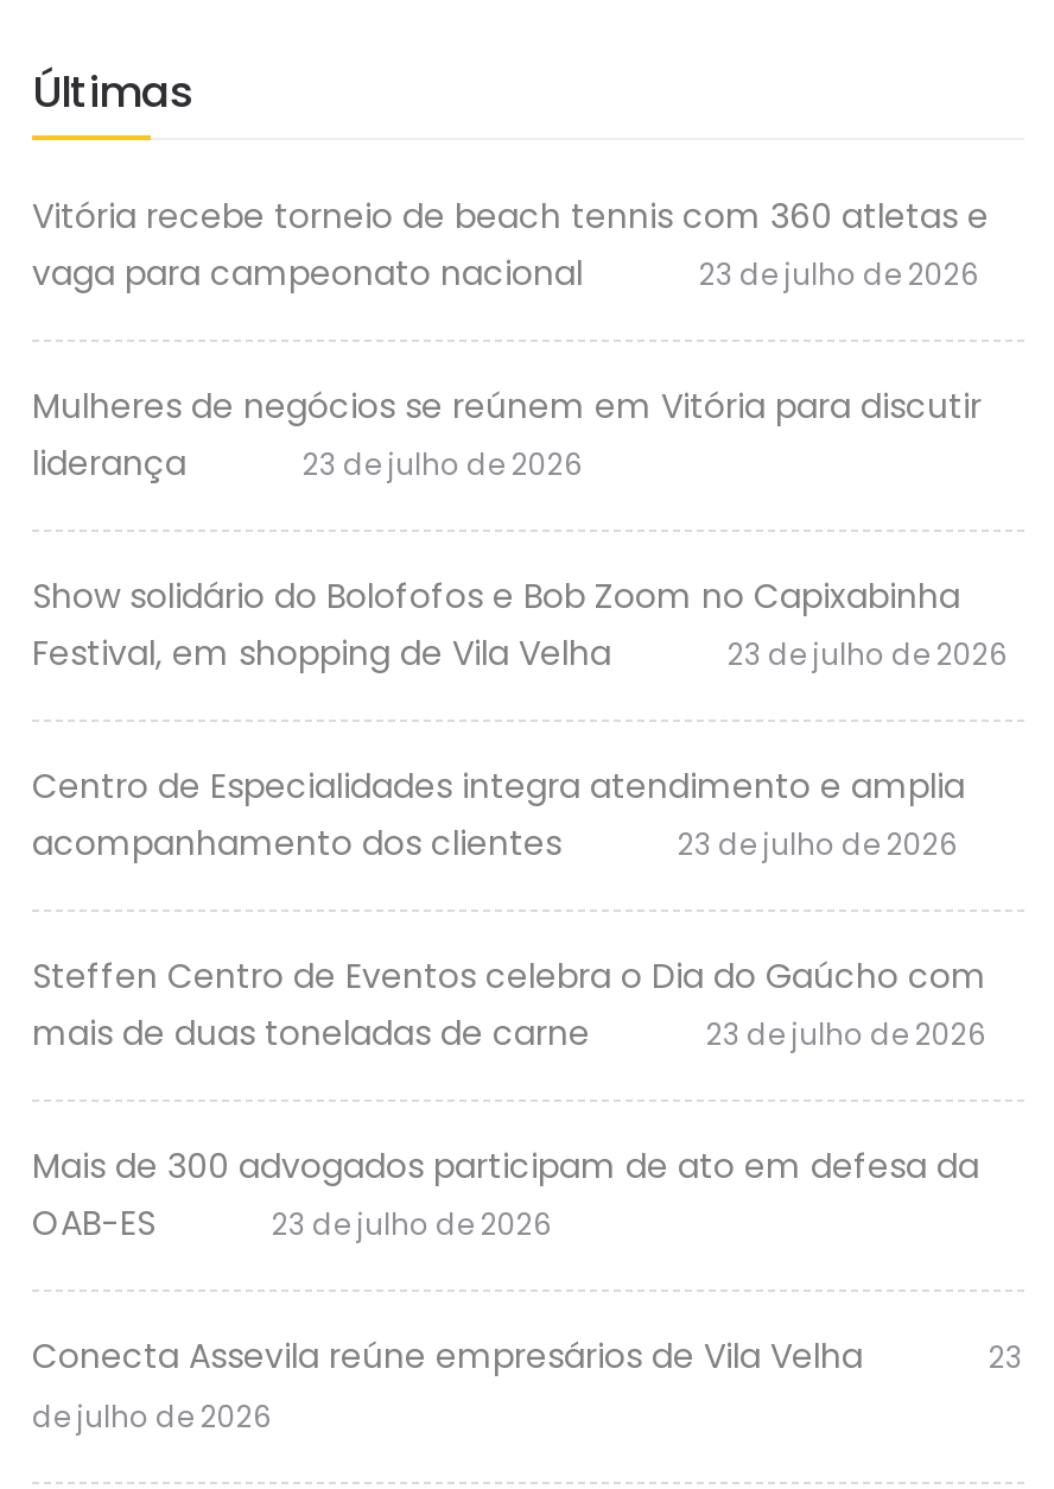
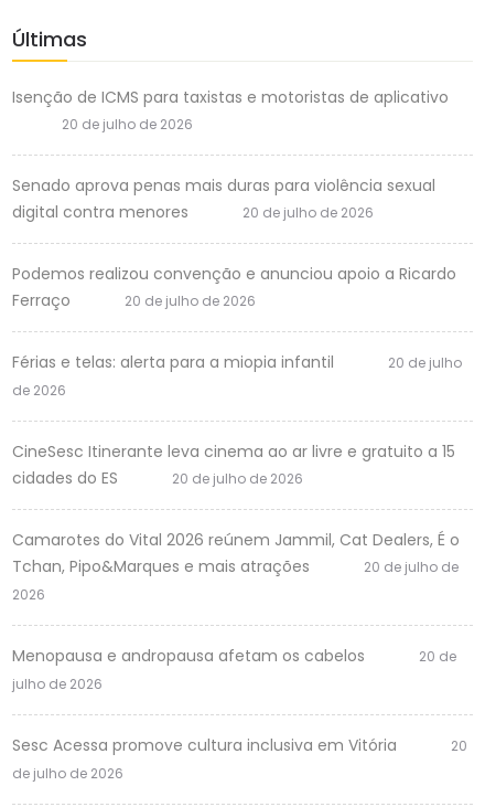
[32,193,1022,1381] Vitória recebe torneio de beach tennis com 360 atletas e | vaga para campeonato nacional | 23 de julho de 2026 | Mulheres de negócios se reúnem em Vitória para discutir | liderança | 23 de julho de 2026 | Show solidário do Bolofofos e Bob Zoom no Capixabinha | Festival, em shopping de Vila Velha | 23 de julho de 2026 | Centro de Especialidades integra atendimento e amplia | acompanhamento dos clientes | 23 de julho de 2026 | Steffen Centro de Eventos celebra o Dia do Gaúcho com | mais de duas toneladas de carne | 23 de julho de 2026 | Mais de 300 advogados participam de ato em defesa da | OAB-ES | 23 de julho de 2026 | Conecta Assevila reúne empresários de Vila Velha | 23 -> [12,87,467,757] Isenção de ICMS para taxistas e motoristas de aplicativo | 20 de julho de 2026 | Senado aprova penas mais duras para violência sexual | digital contra menores | 20 de julho de 2026 | Podemos realizou convenção e anunciou apoio a Ricardo | Ferraço | 20 de julho de 2026 | Férias e telas: alerta para a miopia infantil | 20 de julho | de 2026 | CineSesc Itinerante leva cinema ao ar livre e gratuito a 15 | cidades do ES | 20 de julho de 2026 | Camarotes do Vital 2026 reúnem Jammil, Cat Dealers, É o | Tchan, Pipo&Marques e mais atrações | 20 de julho de | 2026 | Menopausa e andropausa afetam os cabelos | 20 de | julho de 2026 | Sesc Acessa promove cultura inclusiva em Vitória | 20

